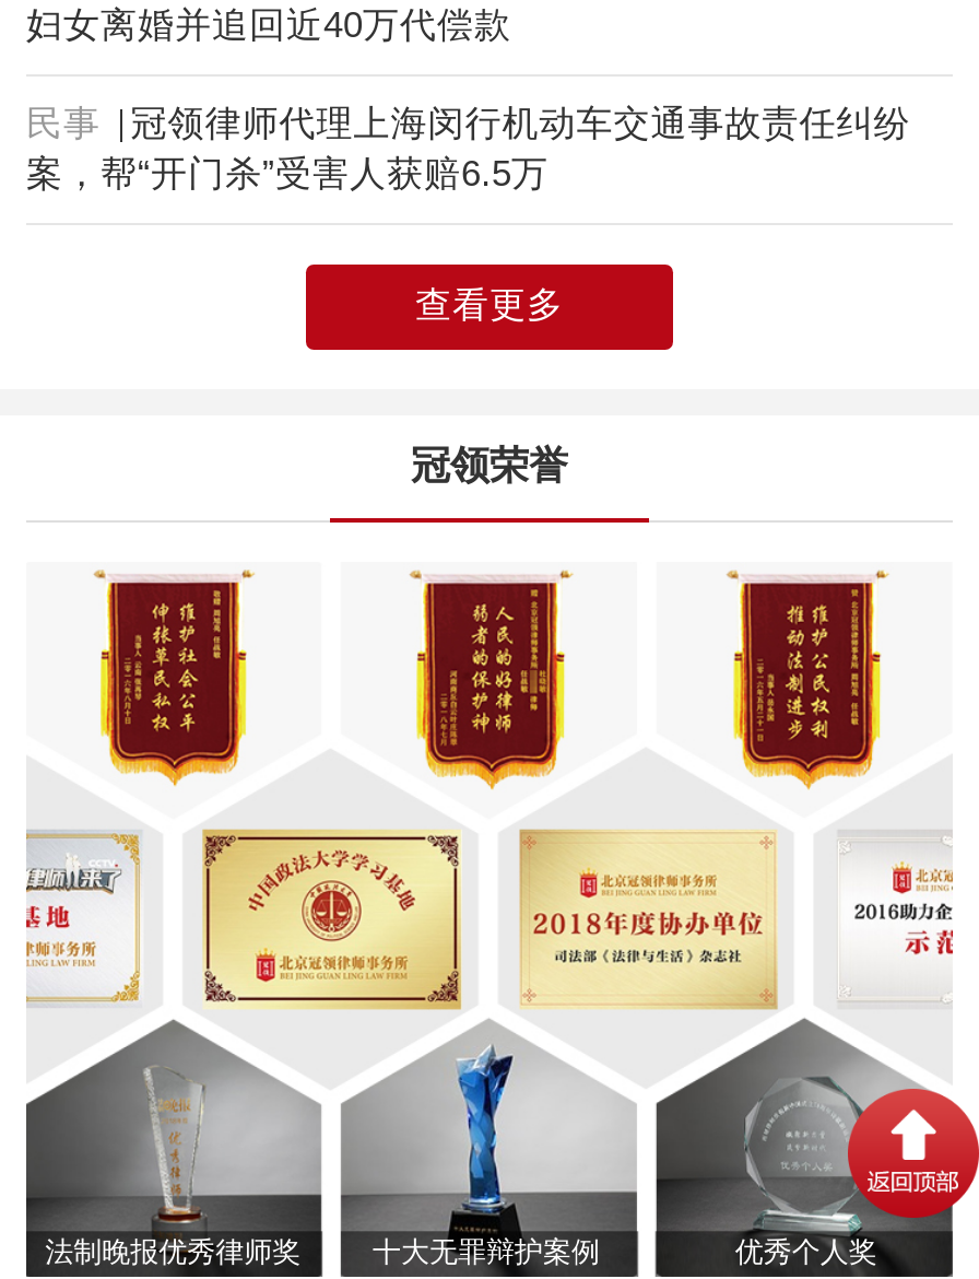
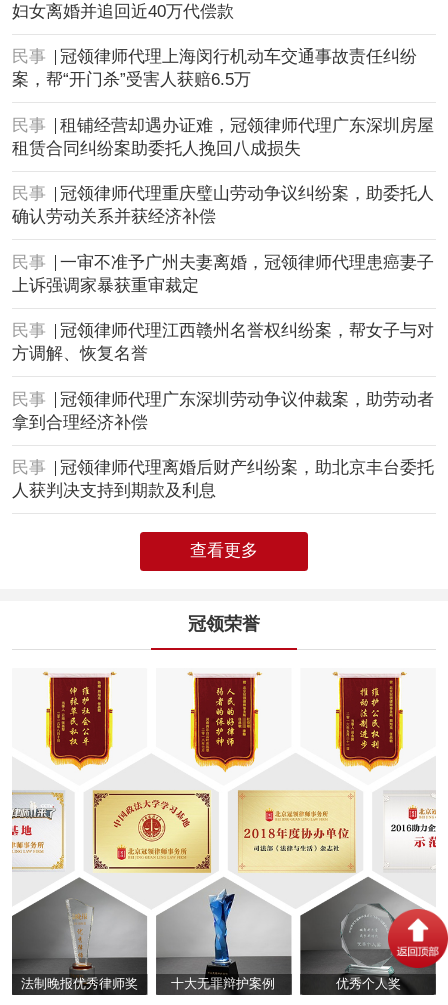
none -> [12,116,434,500] 民事 | 租铺经营却遇办证难，冠领律师代理广东深圳房屋 | 租赁合同纠纷案助委托人挽回八成损失 | 民事 | 冠领律师代理重庆璧山劳动争议纠纷案，助委托人 | 确认劳动关系并获经济补偿 | 民事 | 一审不准予广州夫妻离婚，冠领律师代理患癌妻子 | 上诉强调家暴获重审裁定 | 民事 | 冠领律师代理江西赣州名誉权纠纷案，帮女子与对 | 方调解、恢复名誉 | 民事 | 冠领律师代理广东深圳劳动争议仲裁案，助劳动者 | 拿到合理经济补偿 | 民事 | 冠领律师代理离婚后财产纠纷案，助北京丰台委托 | 人获判决支持到期款及利息

